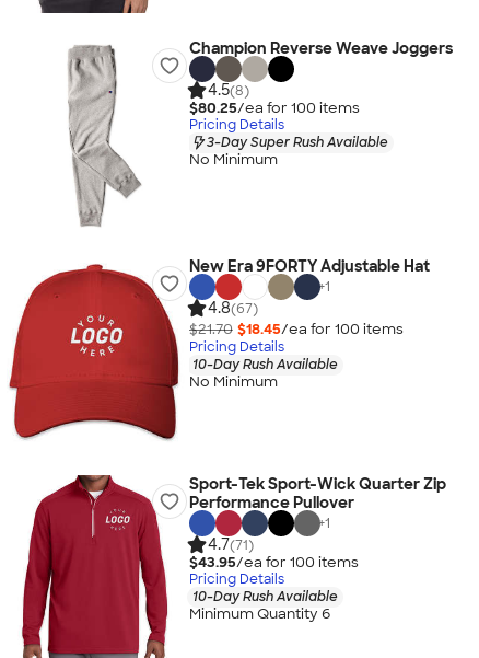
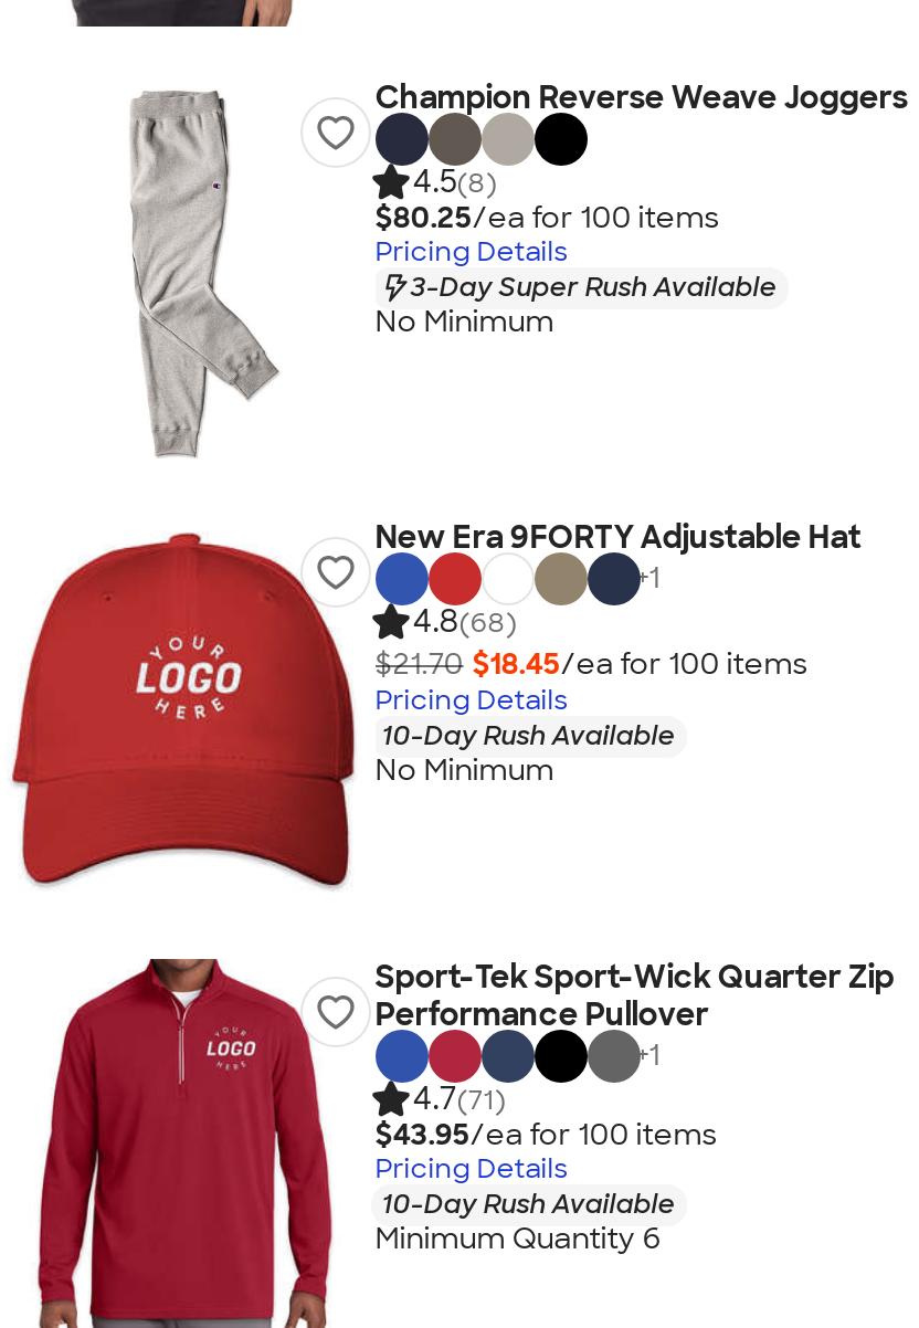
[208,298,258,318] 4.8(67) -> [413,602,516,642] 4.8(68)

